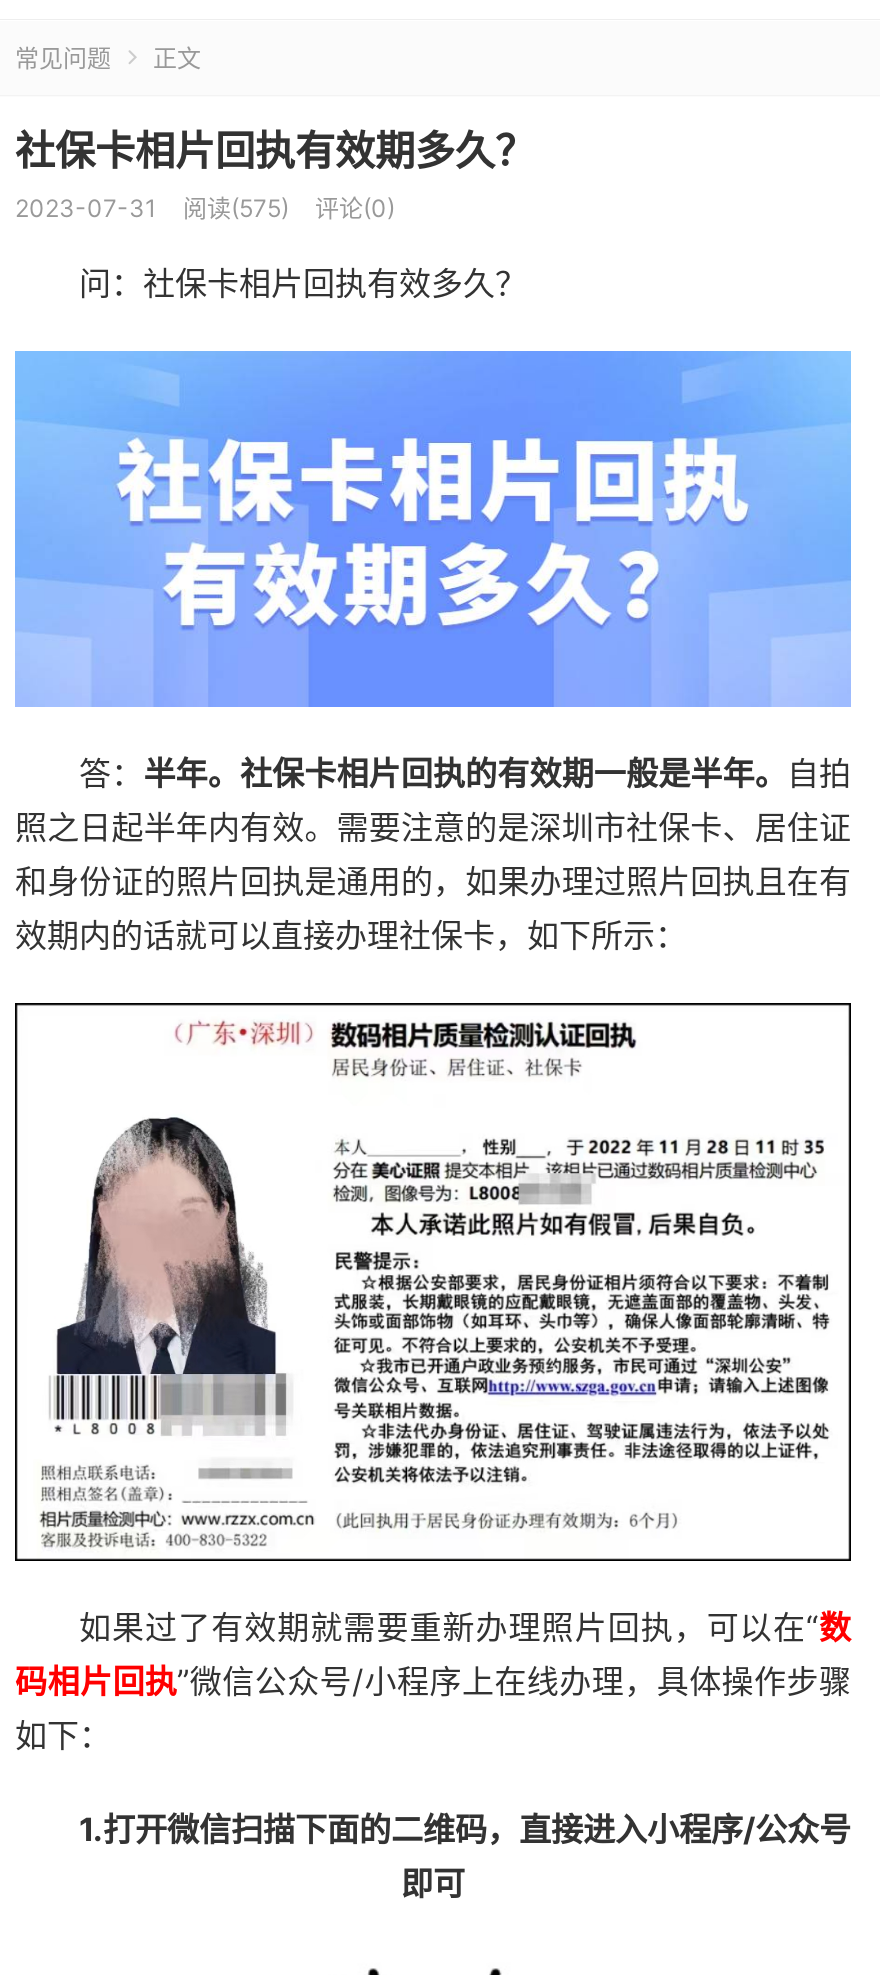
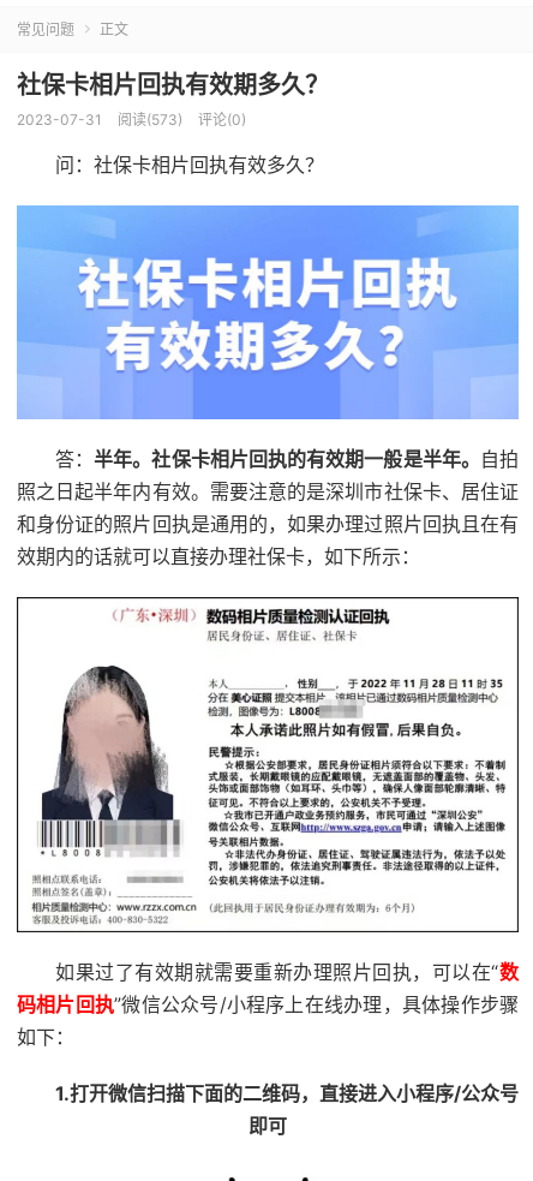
[15,193,395,223] 2023-07-31 阅读(575) 评论(0) -> [17,111,246,129] 2023-07-31 阅读(573) 评论(0)

